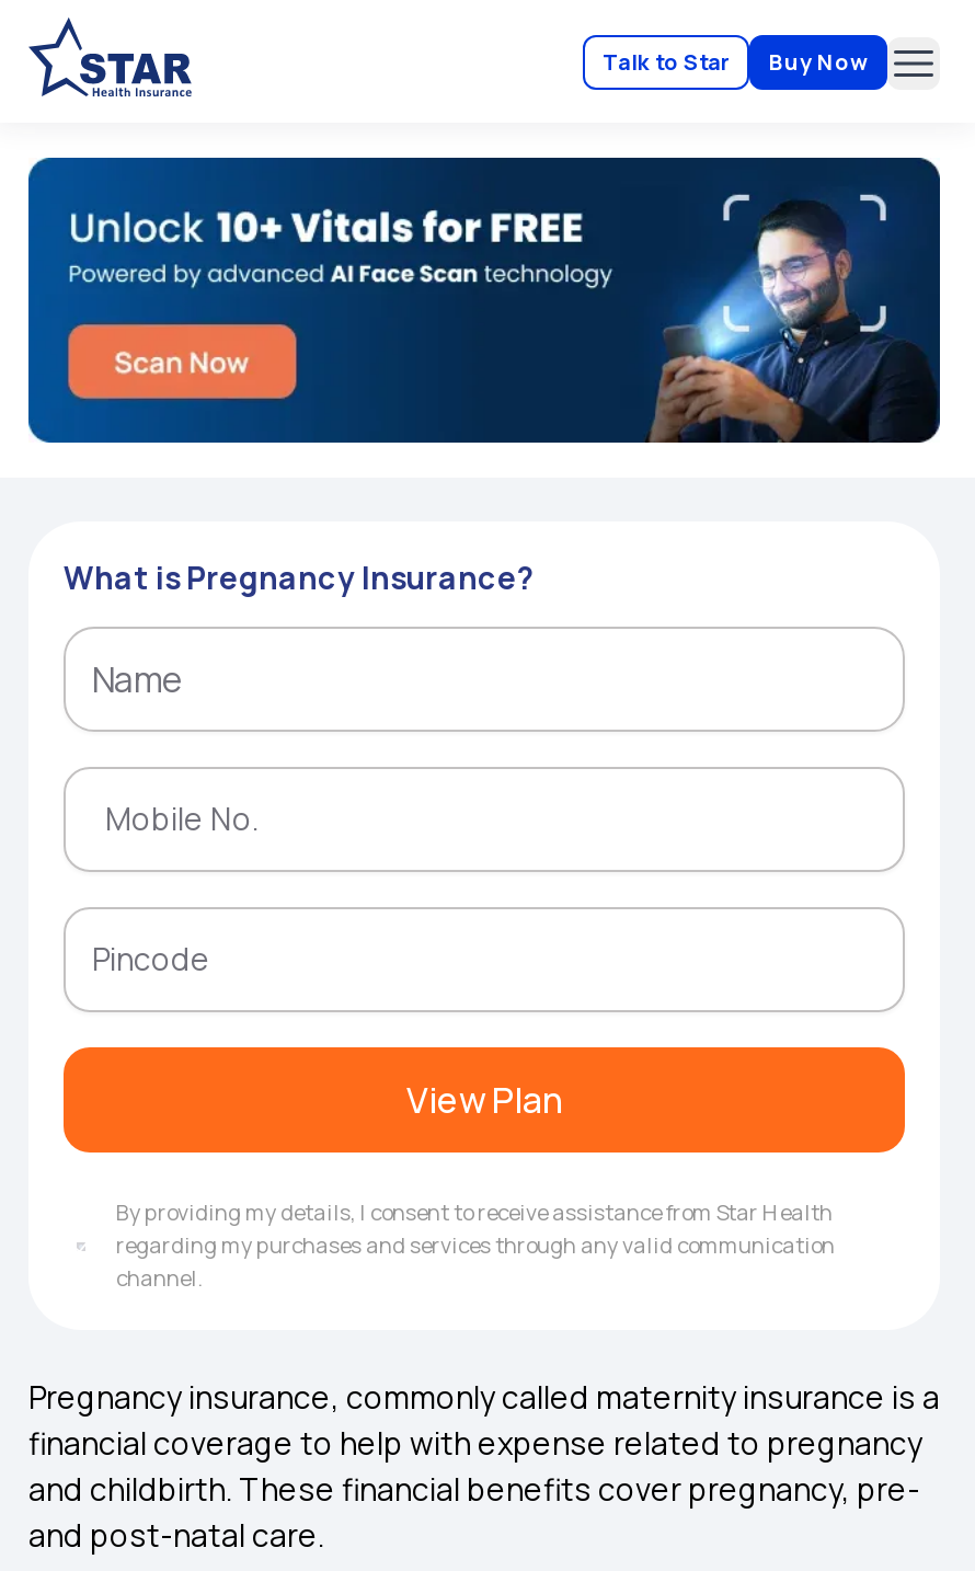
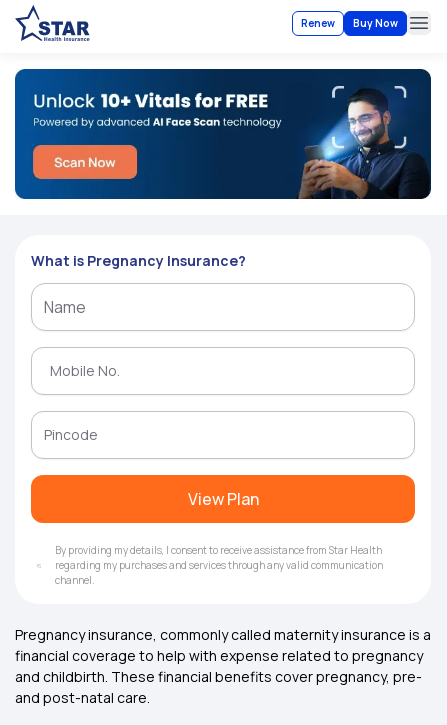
[603,46,730,77] Talk to Star -> [301,15,335,29] Renew

